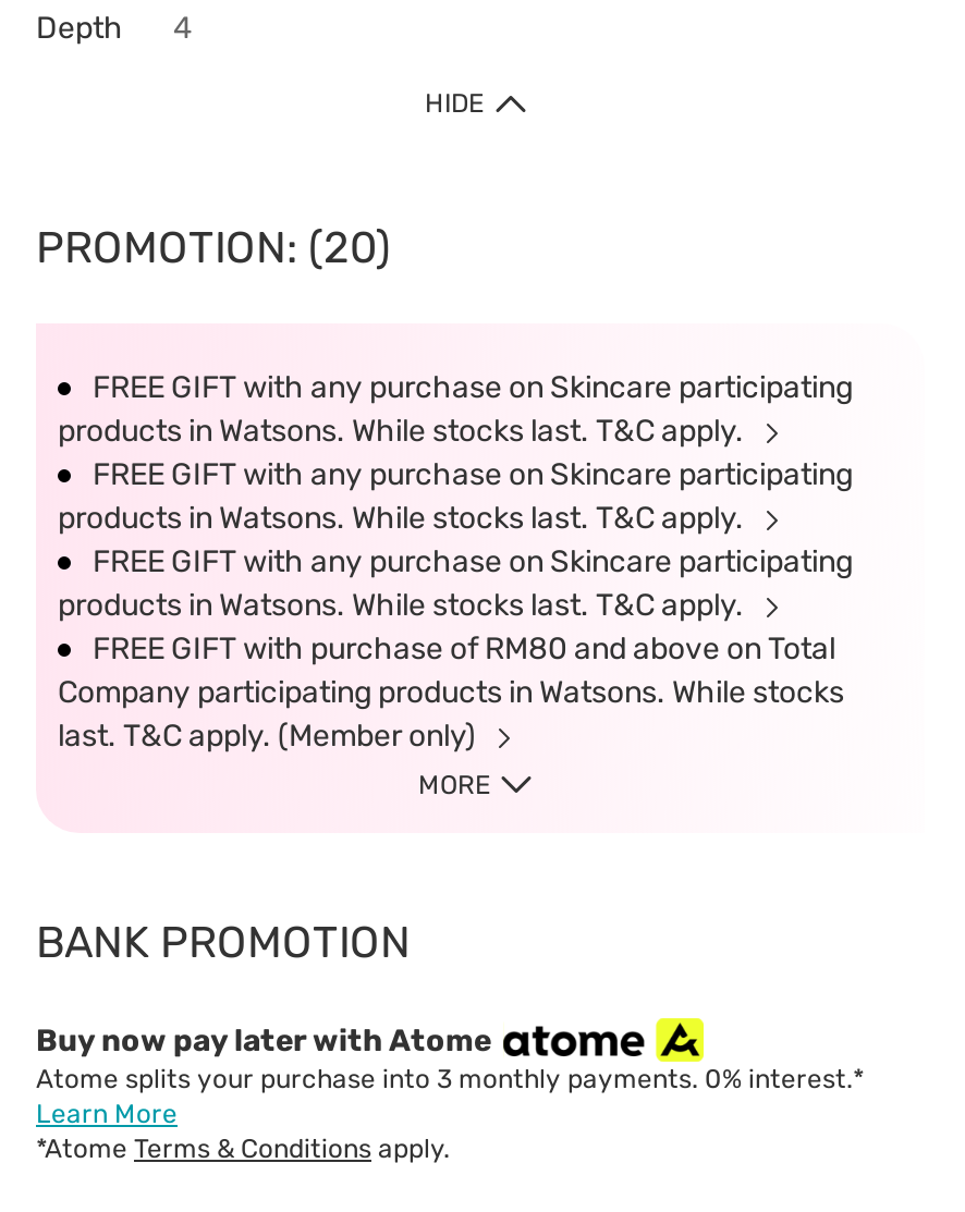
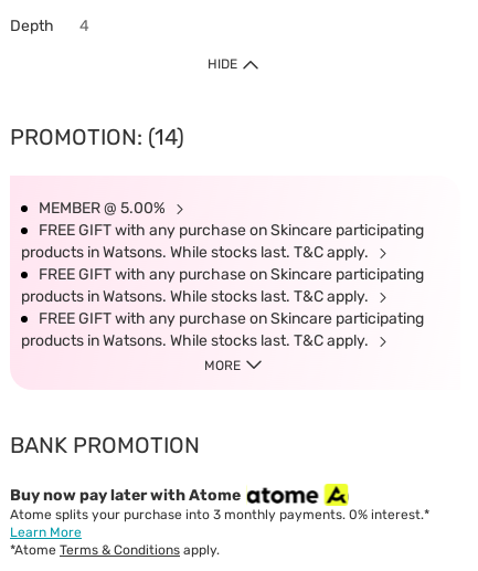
[36,221,391,273] PROMOTION: (20) -> [10,124,184,218] PROMOTION: (14) | MEMBER @ 5.00%
moved [58,369,853,624] -> [21,221,424,350]: FREE GIFT with any purchase on Skincare participating | products in Watsons. While stocks last. T&C apply. | FREE GIFT with any purchase on Skincare participating | products in Watsons. While stocks last. T&C apply. | FREE GIFT with any purchase on Skincare participating | products in Watsons. While stocks last. T&C apply.
[58,631,844,755] FREE GIFT with purchase of RM80 and above on Total | Company participating products in Watsons. While stocks | last. T&C apply. (Member only) -> none

